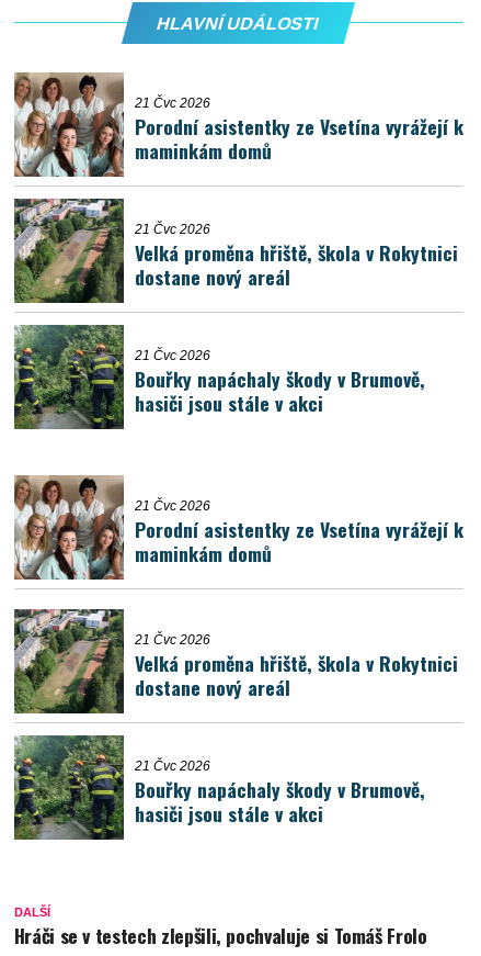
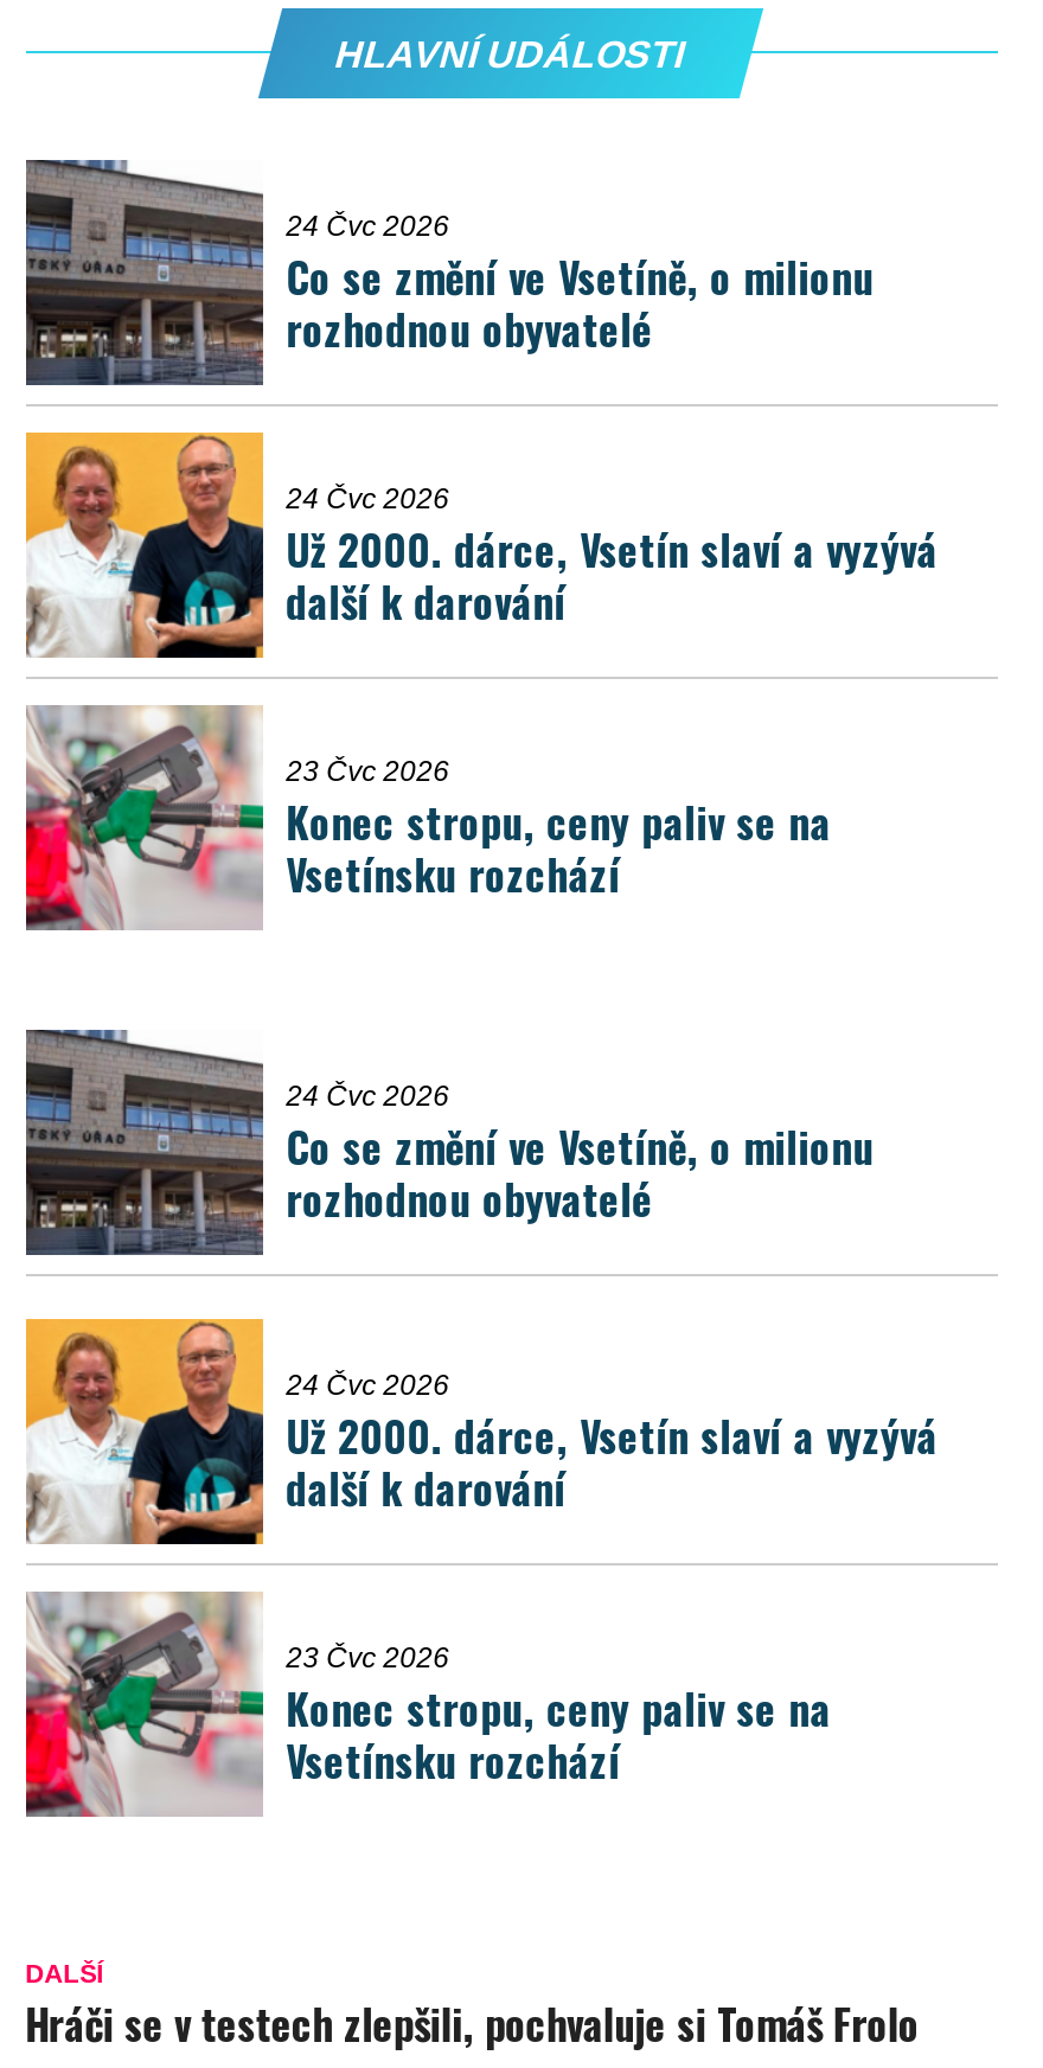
[13,71,463,178] [image] | Porodní asistentky ze Vsetína vyrážejí k | maminkám domů -> [24,158,874,388] [image] | Co se změní ve Vsetíně, o milionu | rozhodnou obyvatelé
[134,96,210,111] 21 Čvc 2026 -> [286,210,450,244] 24 Čvc 2026
[13,198,458,304] [image] | Velká proměna hřiště, škola v Rokytnici | dostane nový areál -> [24,430,938,660] [image] | Už 2000. dárce, Vsetín slaví a vyzývá | další k darování
[134,222,210,237] 21 Čvc 2026 -> [286,483,450,516] 24 Čvc 2026
[13,324,425,430] [image] | Bouřky napáchaly škody v Brumově, | hasiči jsou stále v akci -> [24,705,831,930] [image] | Konec stropu, ceny paliv se na | Vsetínsku rozchází
[134,348,210,364] 21 Čvc 2026 -> [286,756,450,789] 23 Čvc 2026
[13,474,463,581] [image] | Porodní asistentky ze Vsetína vyrážejí k | maminkám domů -> [24,1027,874,1257] [image] | Co se změní ve Vsetíně, o milionu | rozhodnou obyvatelé
[134,499,210,514] 21 Čvc 2026 -> [286,1080,450,1114] 24 Čvc 2026
[13,608,458,715] [image] | Velká proměna hřiště, škola v Rokytnici | dostane nový areál -> [24,1317,938,1547] [image] | Už 2000. dárce, Vsetín slaví a vyzývá | další k darování
[134,633,210,648] 21 Čvc 2026 -> [286,1370,450,1403] 24 Čvc 2026
[13,734,425,841] [image] | Bouřky napáchaly škody v Brumově, | hasiči jsou stále v akci -> [24,1592,831,1817] [image] | Konec stropu, ceny paliv se na | Vsetínsku rozchází
[134,759,210,774] 21 Čvc 2026 -> [286,1642,450,1675] 23 Čvc 2026

